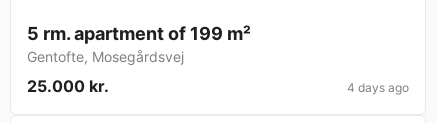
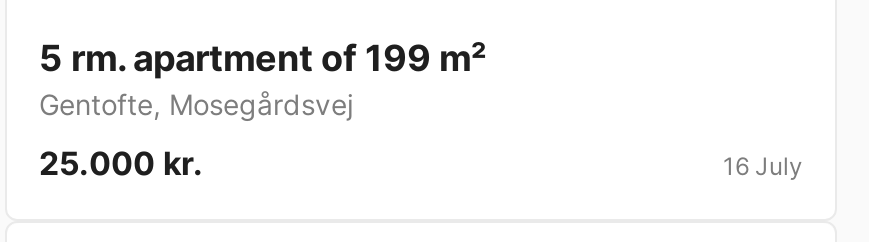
[347,80,409,95] 4 days ago -> [723,152,803,182] 16 July

